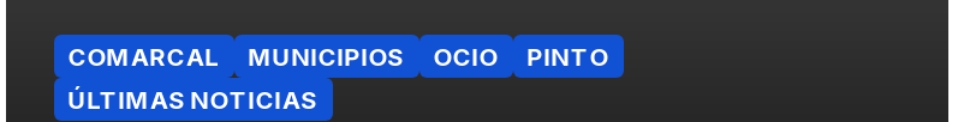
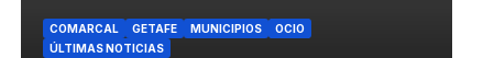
[527,42,609,71] PINTO -> none
none -> [132,21,177,34] GETAFE

